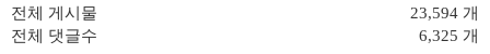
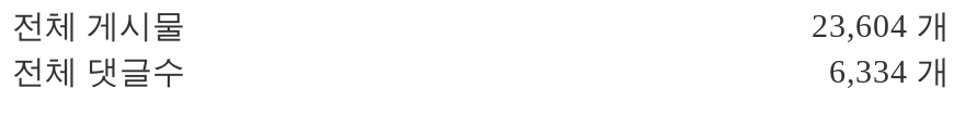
[410,4,479,22] 23,594 개 -> [812,9,950,43] 23,604 개
[419,27,479,44] 6,325 개 -> [829,54,950,89] 6,334 개

